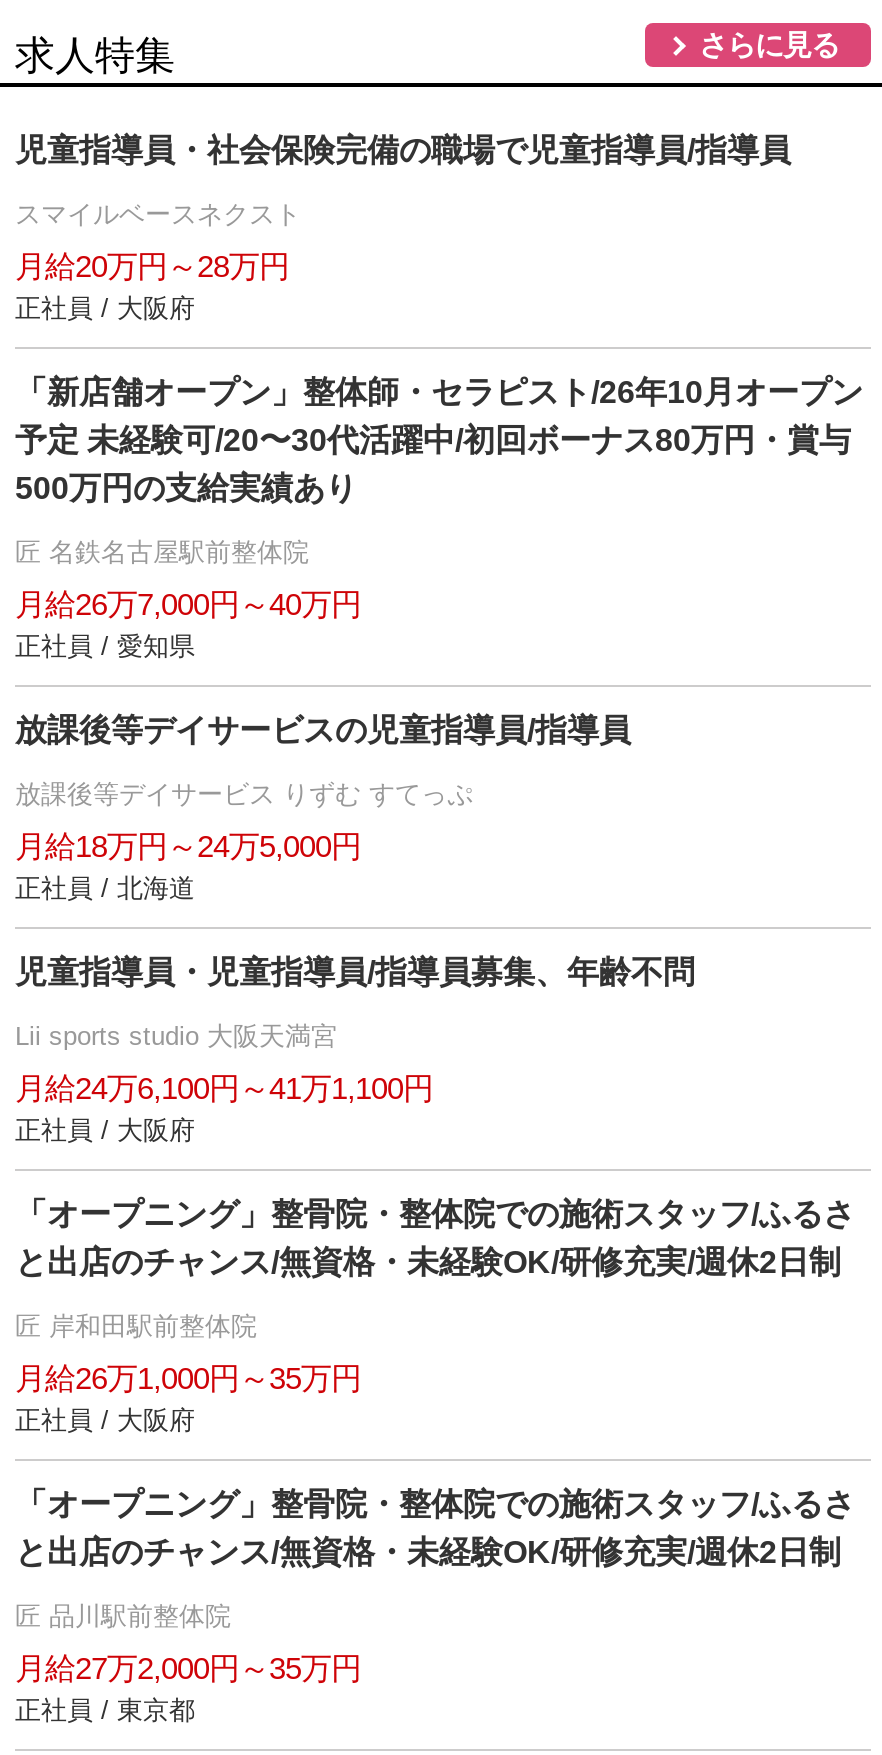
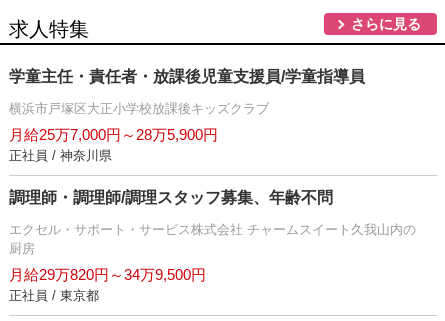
[15,133,863,1685] 児童指導員・社会保険完備の職場で児童指導員/指導員 | スマイルベースネクスト | 月給20万円～28万円 | 正社員 / 大阪府 | 「新店舗オープン」整体師・セラピスト/26年10月オープン | 予定 未経験可/20〜30代活躍中/初回ボーナス80万円・賞与 | 500万円の支給実績あり | 匠 名鉄名古屋駅前整体院 | 月給26万7,000円～40万円 | 正社員 / 愛知県 | 放課後等デイサービスの児童指導員/指導員 | 放課後等デイサービス りずむ すてっぷ | 月給18万円～24万5,000円 | 正社員 / 北海道 | 児童指導員・児童指導員/指導員募集、年齢不問 | Lii sports studio 大阪天満宮 | 月給24万6,100円～41万1,100円 | 正社員 / 大阪府 | 「オープニング」整骨院・整体院での施術スタッフ/ふるさ | と出店のチャンス/無資格・未経験OK/研修充実/週休2日制 | 匠 岸和田駅前整体院 | 月給26万1,000円～35万円 | 正社員 / 大阪府 | 「オープニング」整骨院・整体院での施術スタッフ/ふるさ | と出店のチャンス/無資格・未経験OK/研修充実/週休2日制 | 匠 品川駅前整体院 | 月給27万2,000円～35万円 -> [9,68,416,283] 学童主任・責任者・放課後児童支援員/学童指導員 | 横浜市戸塚区大正小学校放課後キッズクラブ | 月給25万7,000円～28万5,900円 | 正社員 / 神奈川県 | 調理師・調理師/調理スタッフ募集、年齢不問 | エクセル・サポート・サービス株式会社 チャームスイート久我山内の | 厨房 | 月給29万820円～34万9,500円

